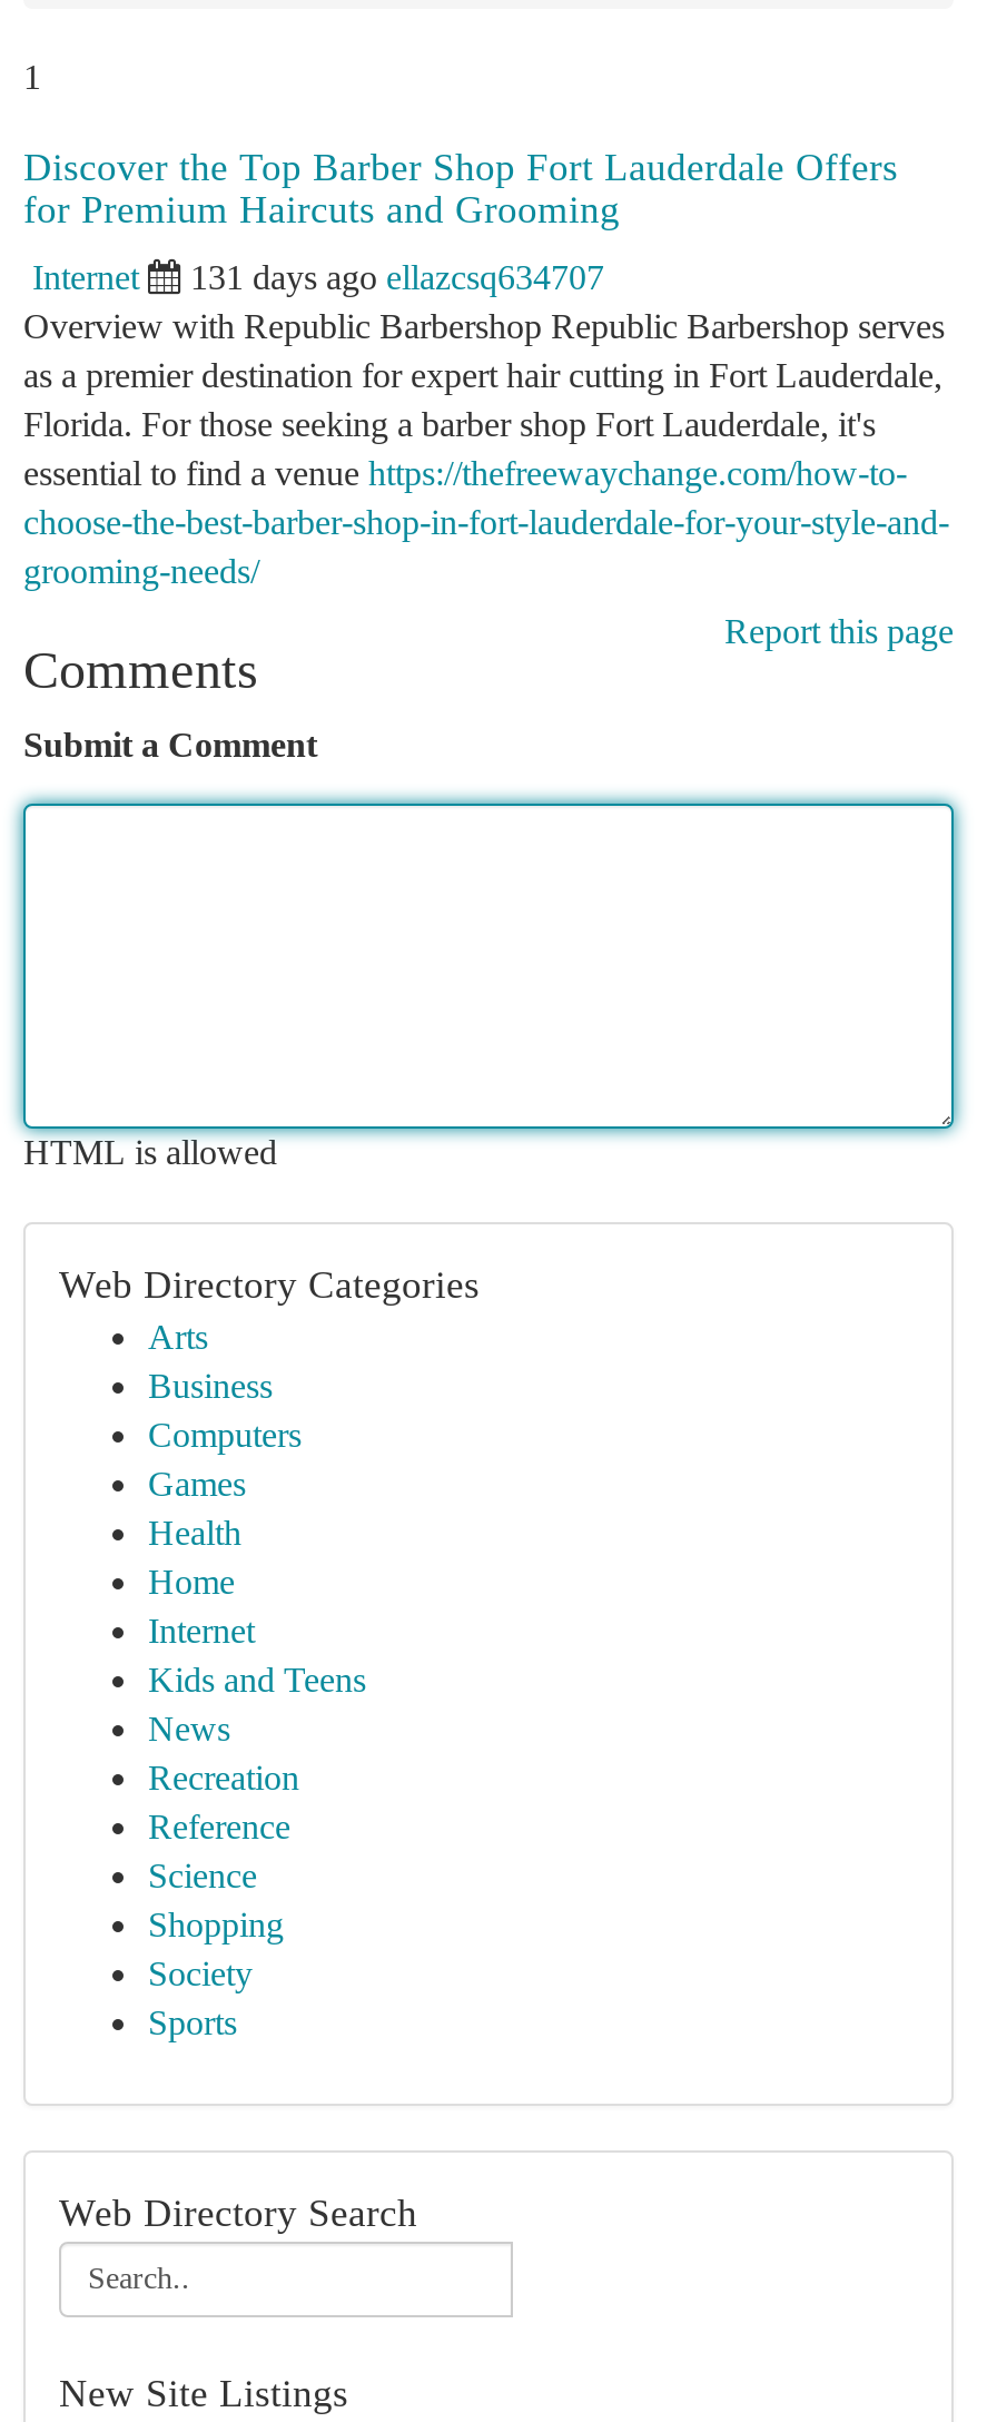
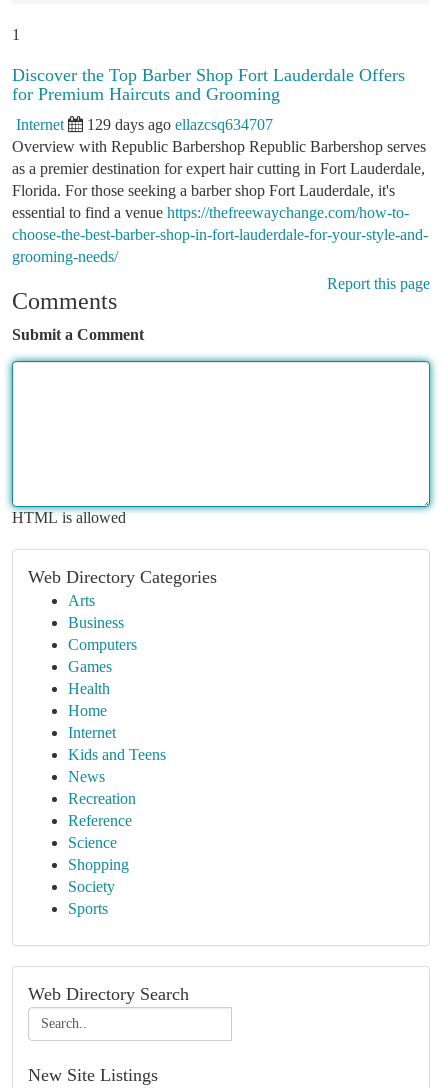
[190,258,604,296] 131 days ago ellazcsq634707 -> [87,116,273,133] 129 days ago ellazcsq634707

